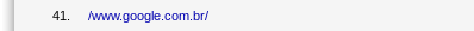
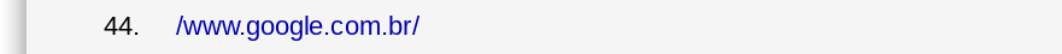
[52,8,208,23] 41. /www.google.com.br/ -> [104,11,419,40] 44. /www.google.com.br/

